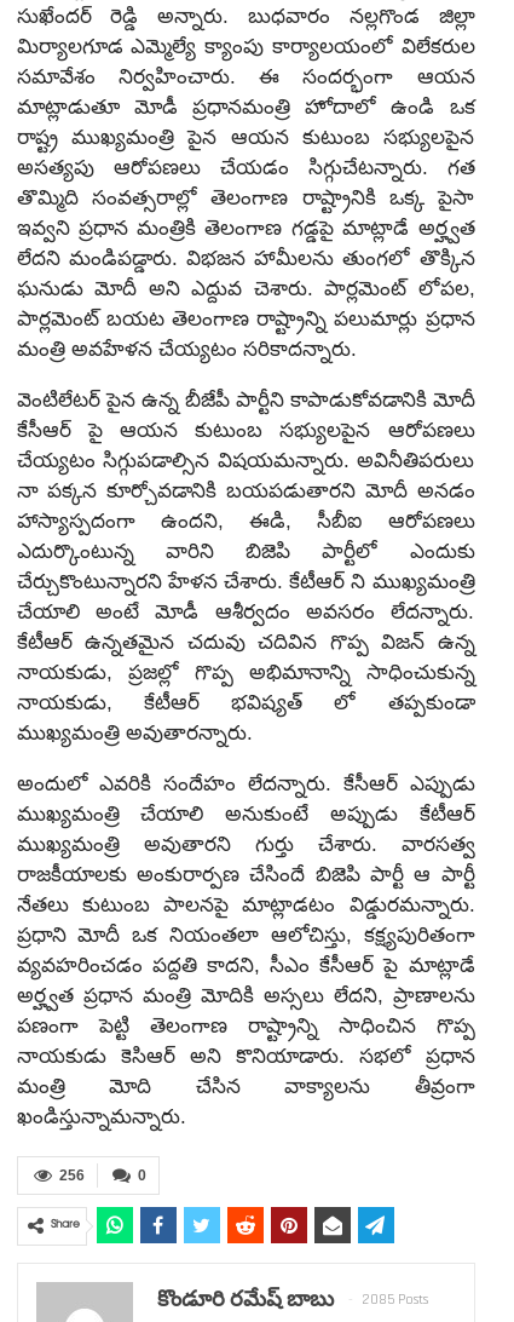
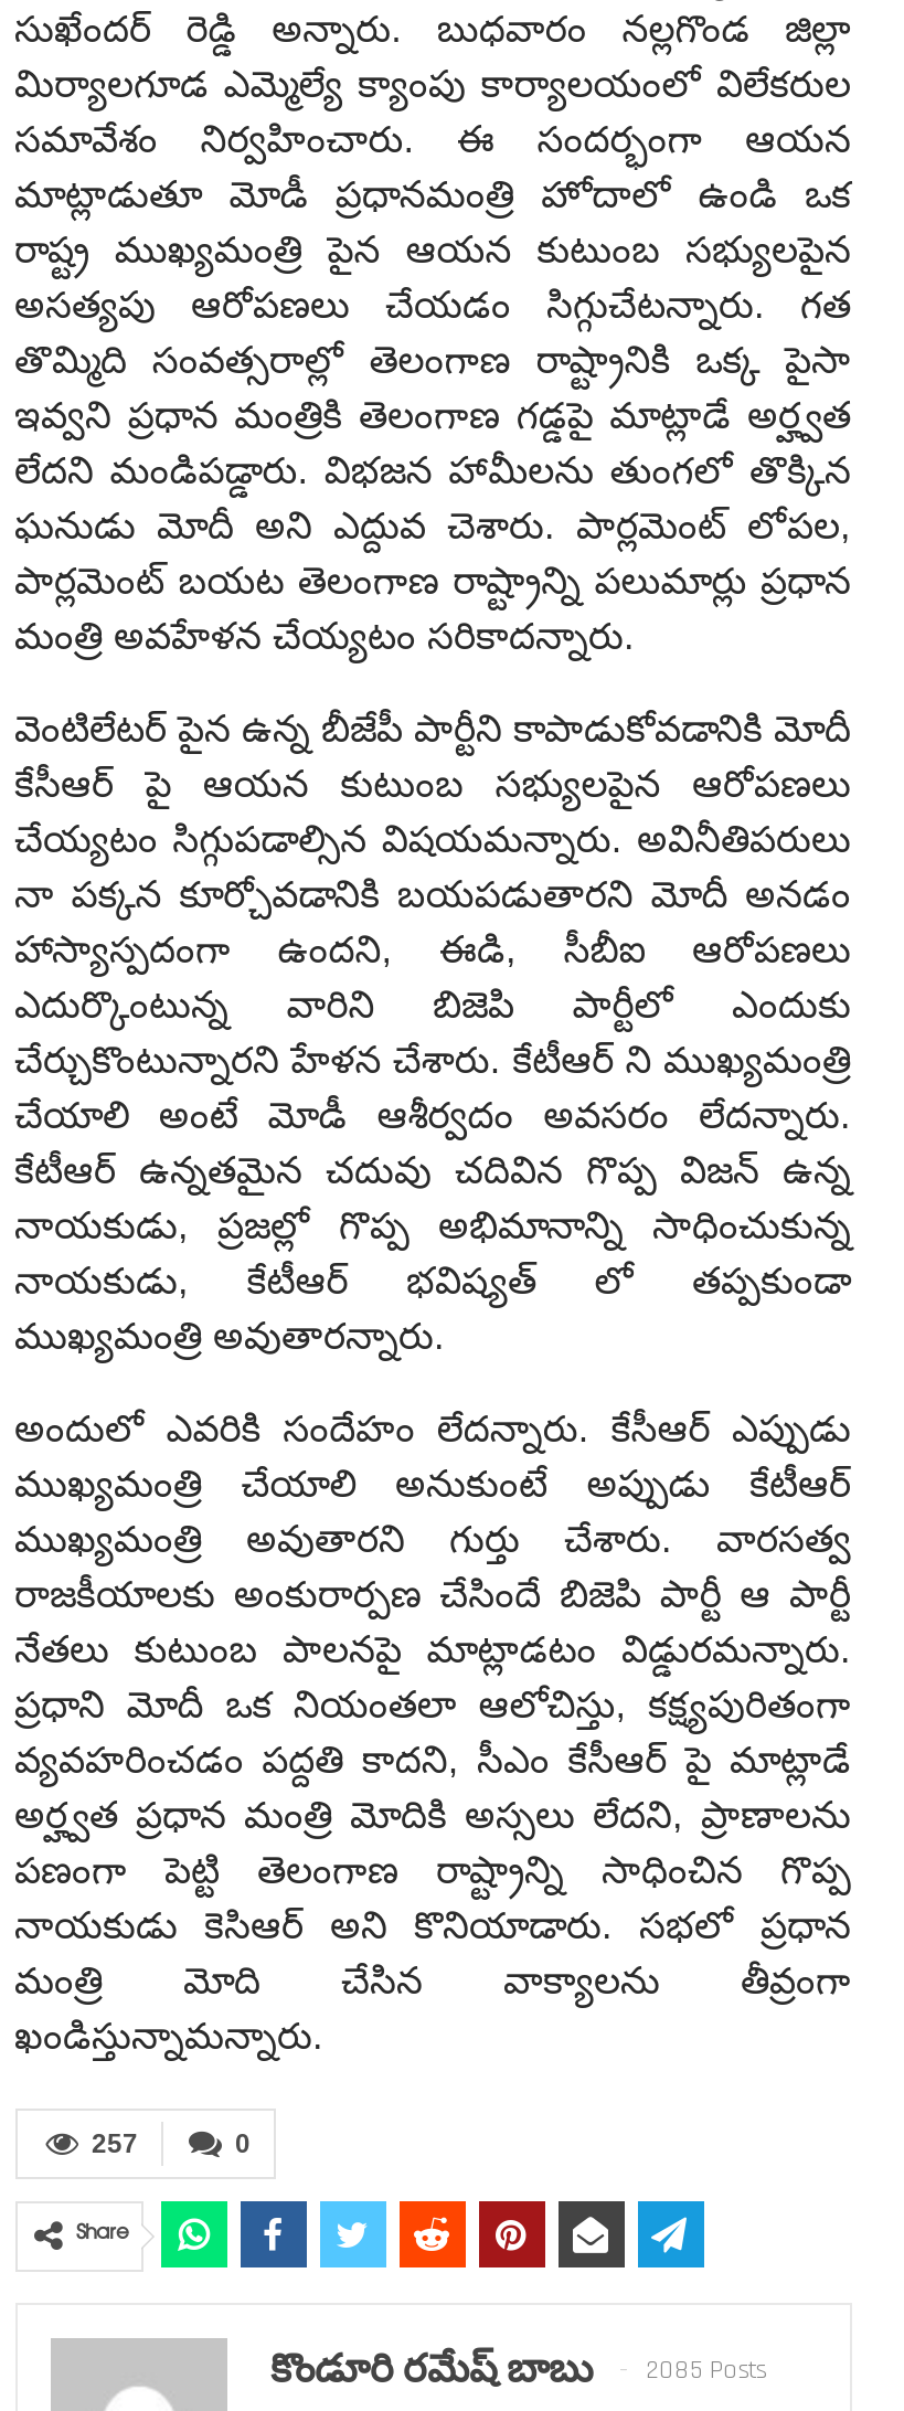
[59,1167,84,1184] 256 -> [92,2128,138,2159] 257

